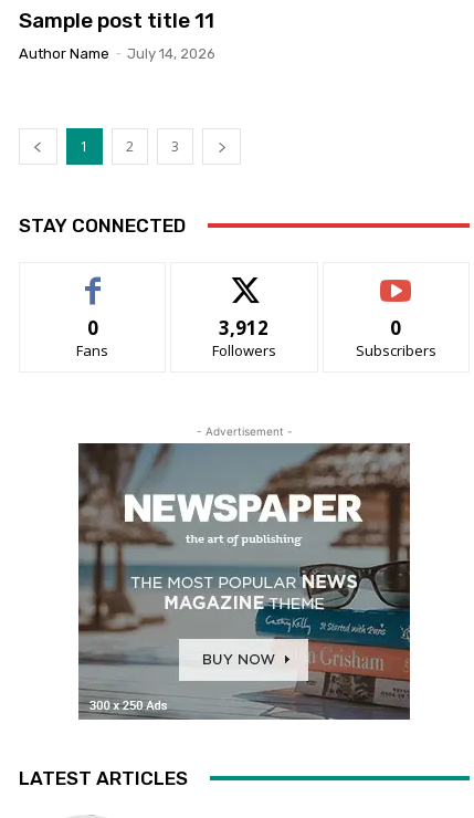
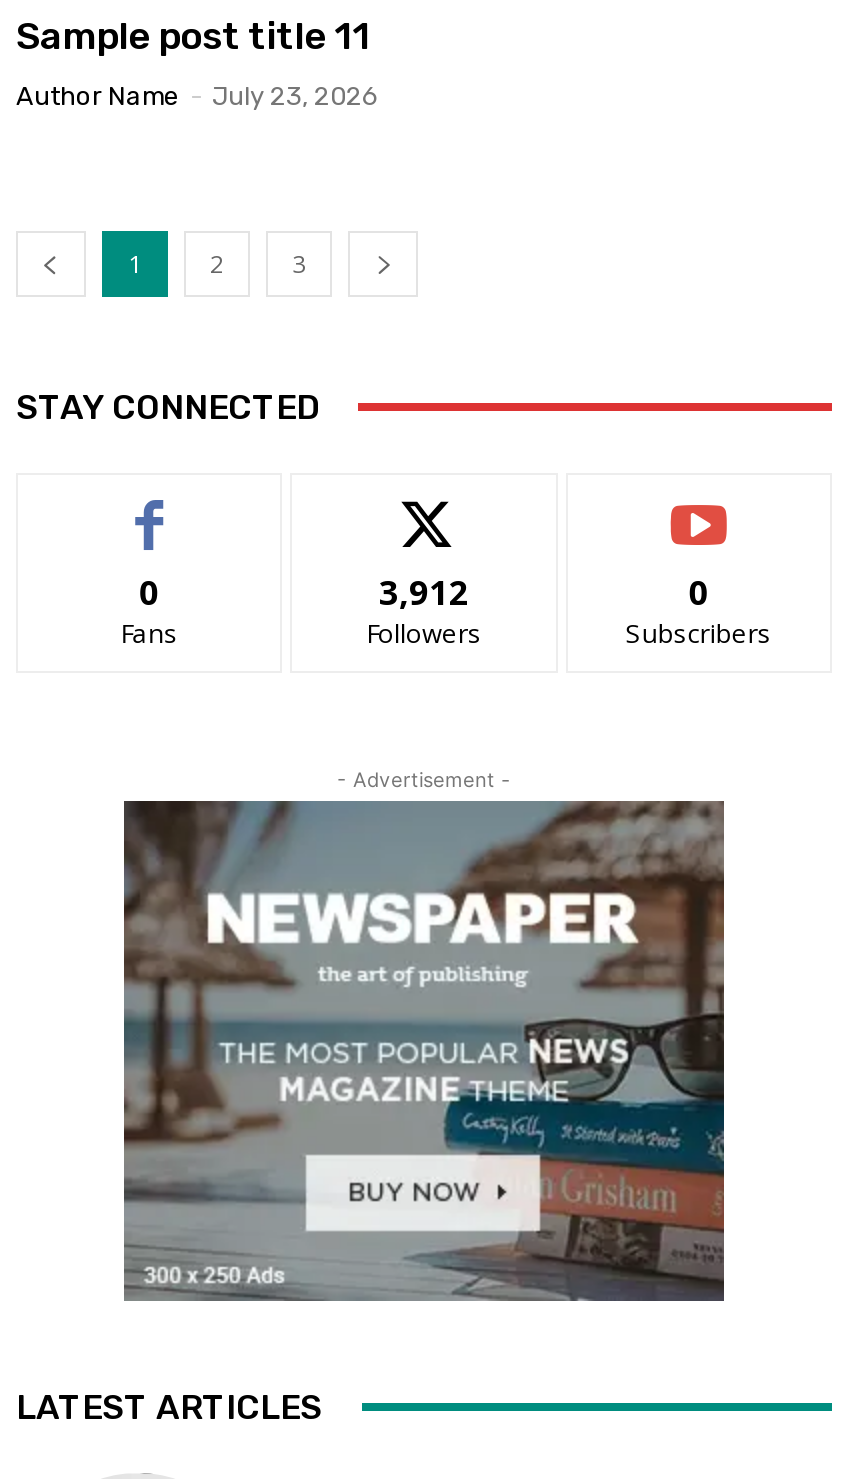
[19,45,215,62] Author Name - July 14, 2026 -> [16,80,378,110] Author Name - July 23, 2026

